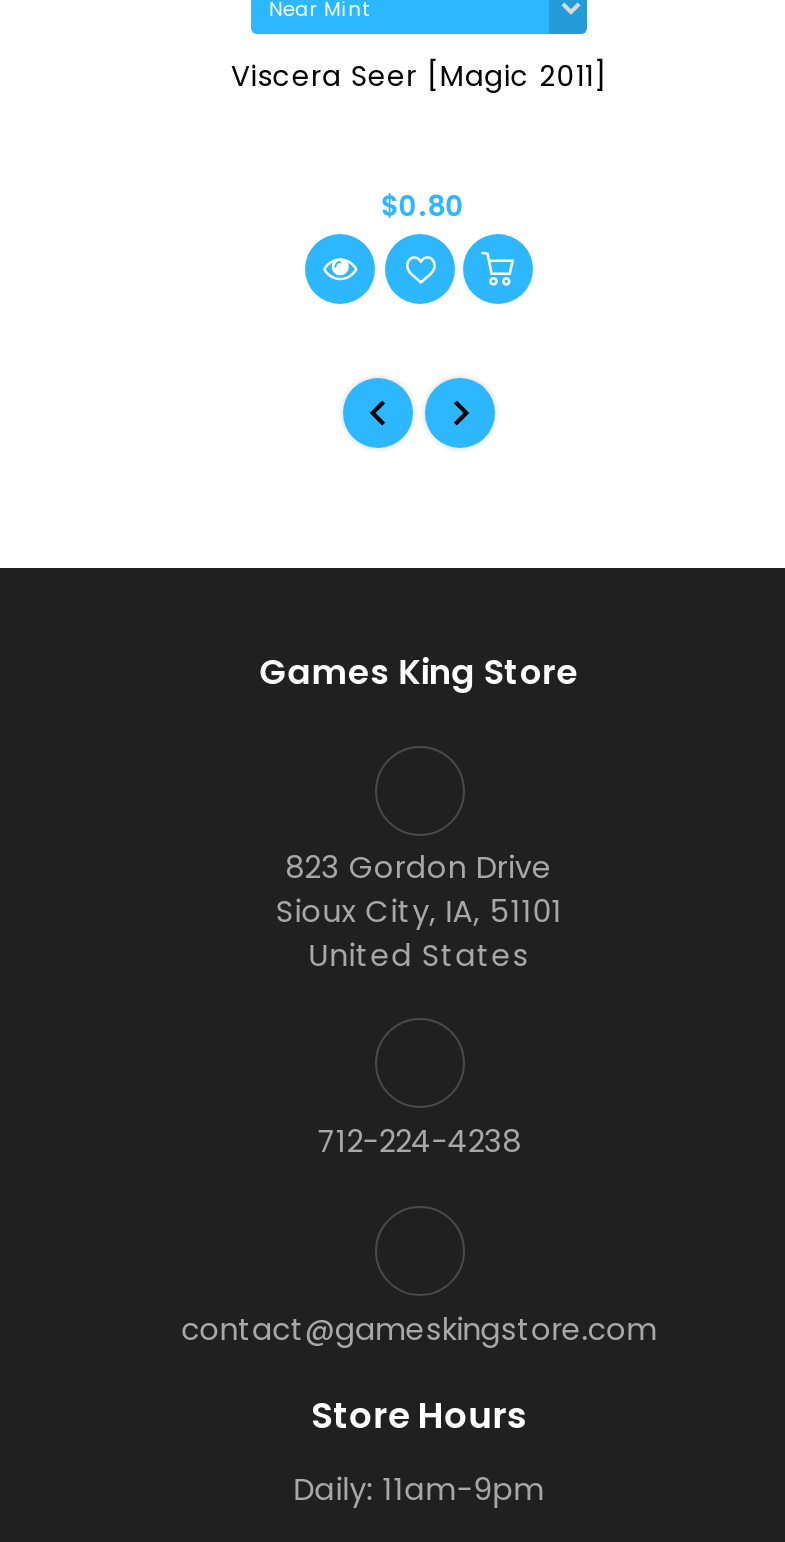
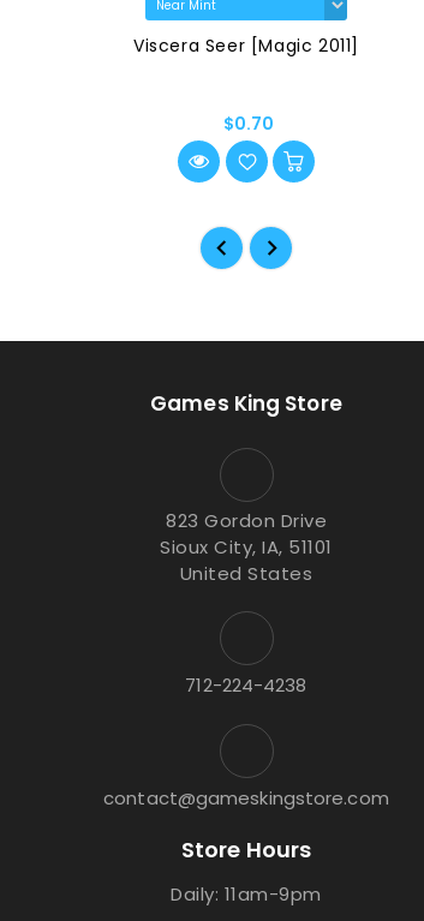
[381,186,466,226] $0.80 -> [223,112,274,136] $0.70

